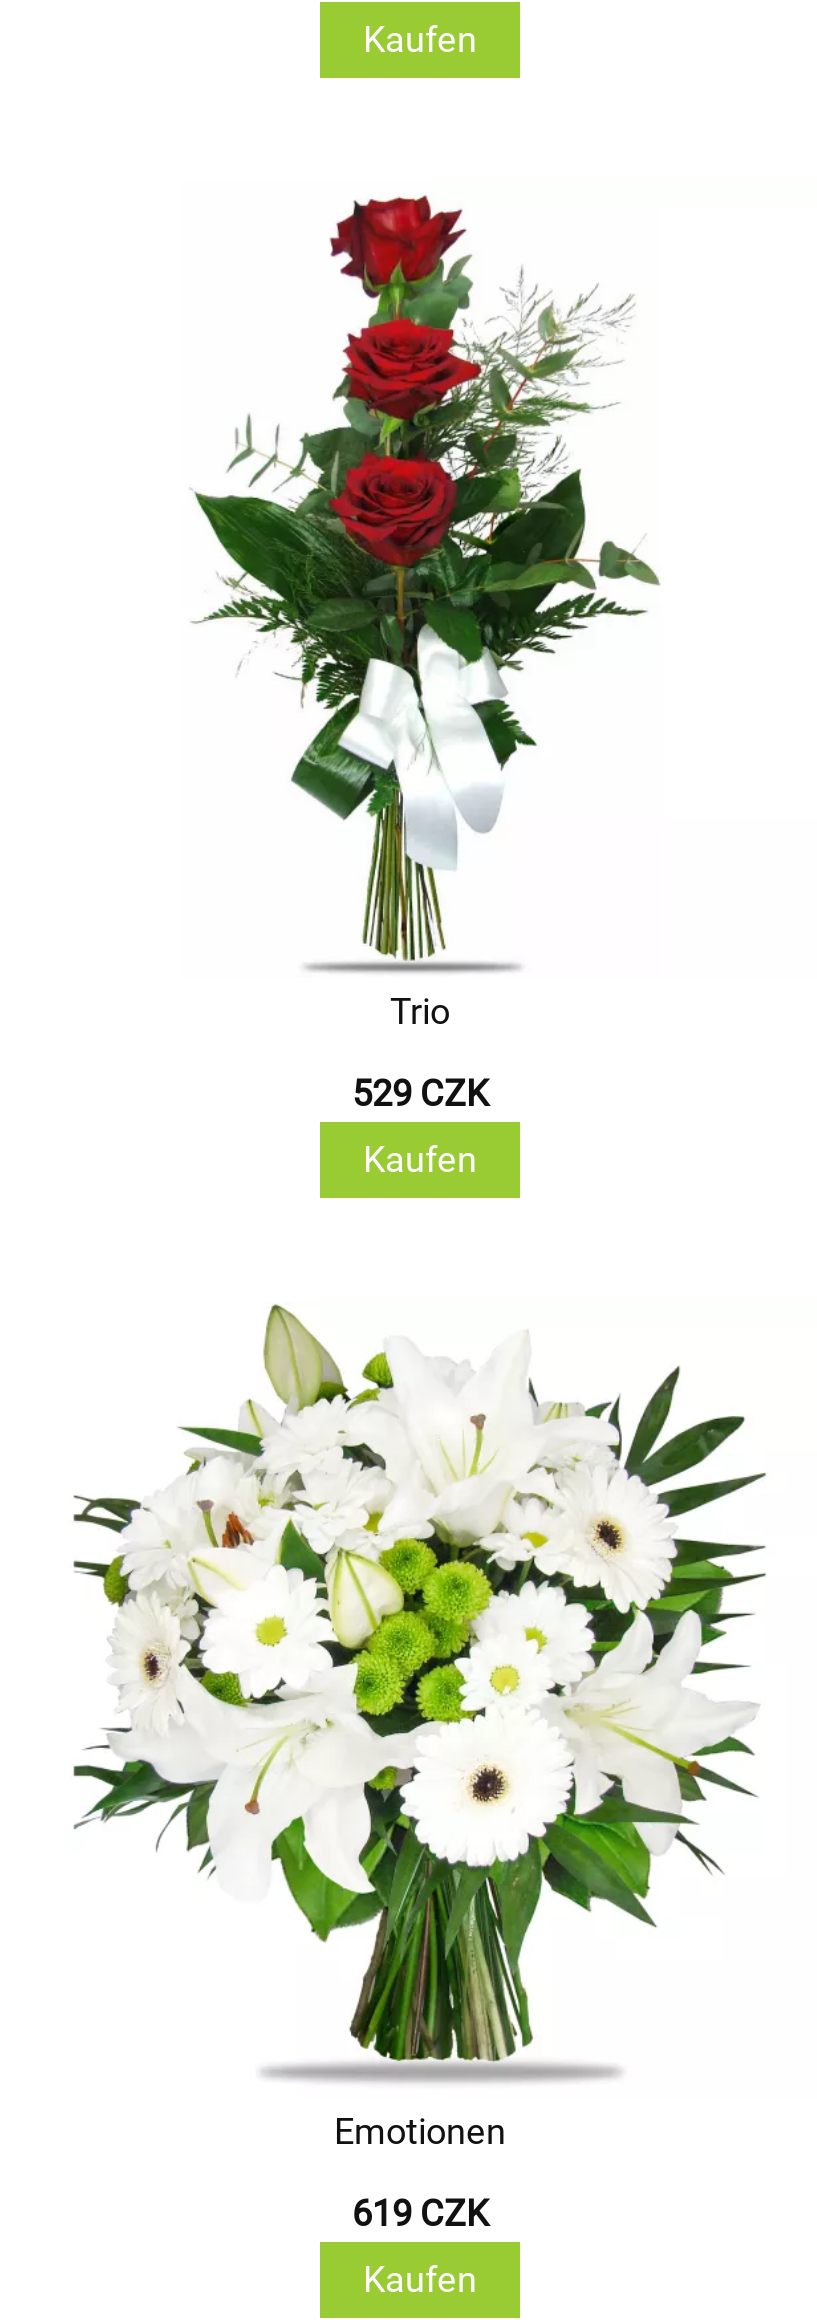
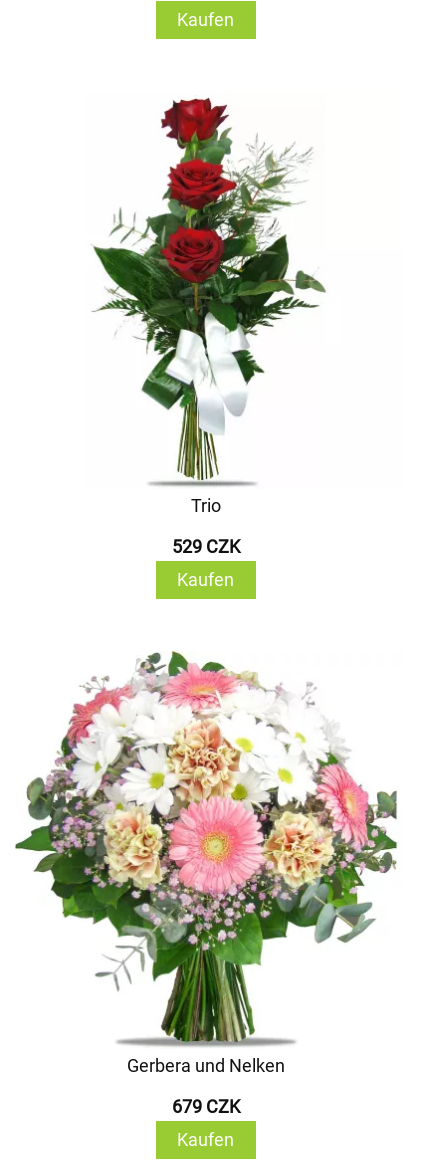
[38,1302,802,2152] [image] | Emotionen -> [14,651,398,1076] [image] | Gerbera und Nelken
[352,2192,488,2234] 619 CZK -> [172,1096,240,1117] 679 CZK

